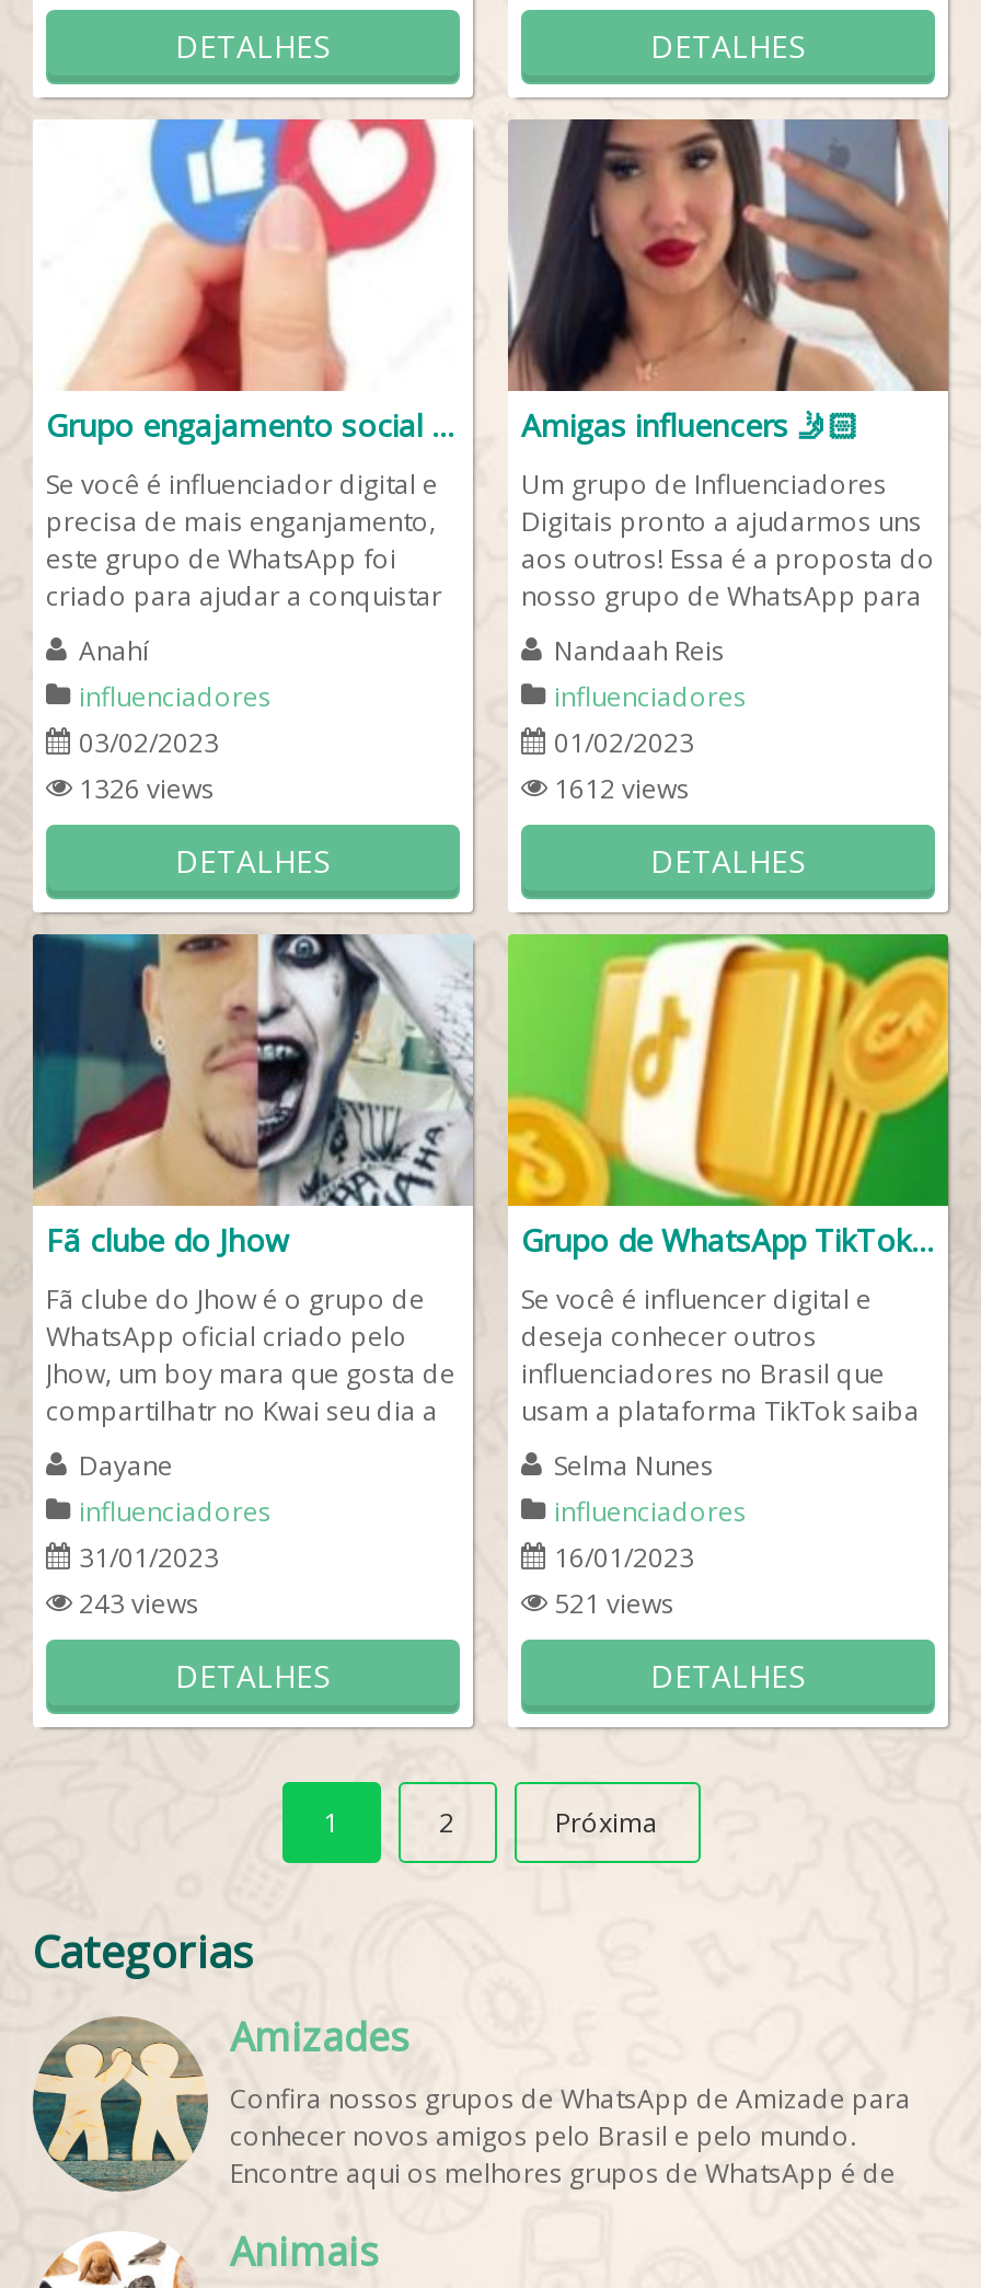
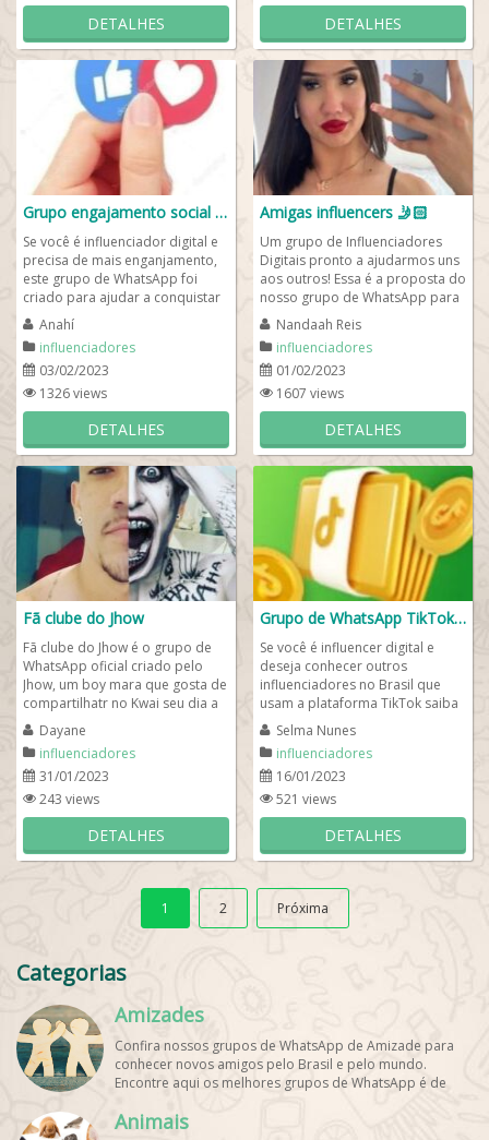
[554,770,690,807] 1612 views -> [276,384,344,403] 1607 views

